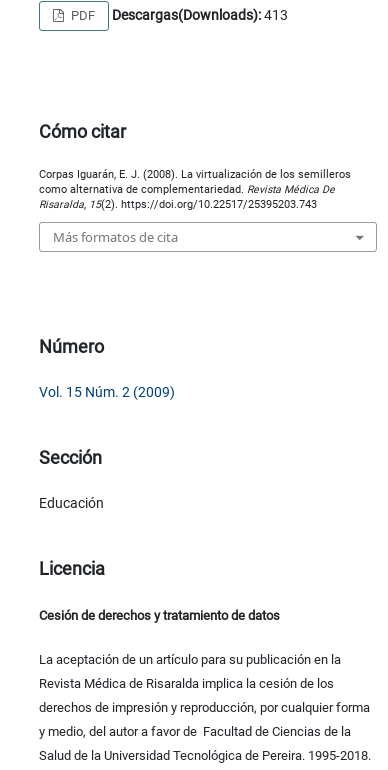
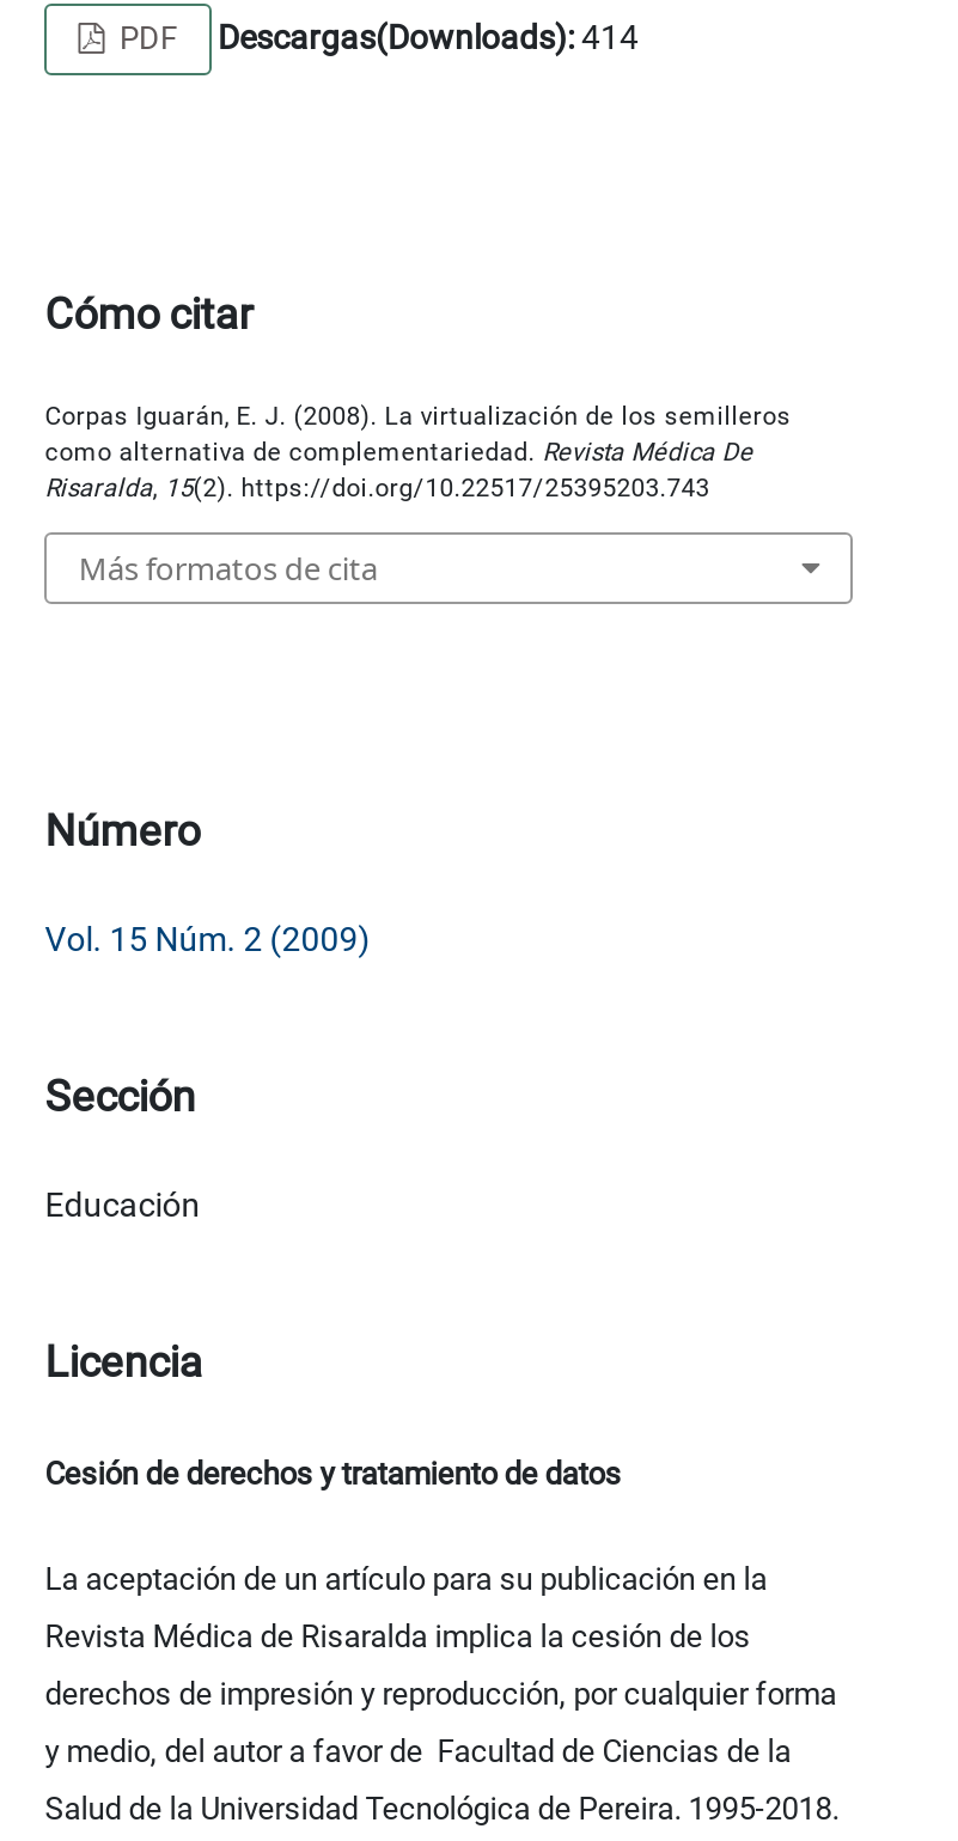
[111,7,287,23] Descargas(Downloads): 413 -> [218,18,639,56] Descargas(Downloads): 414

